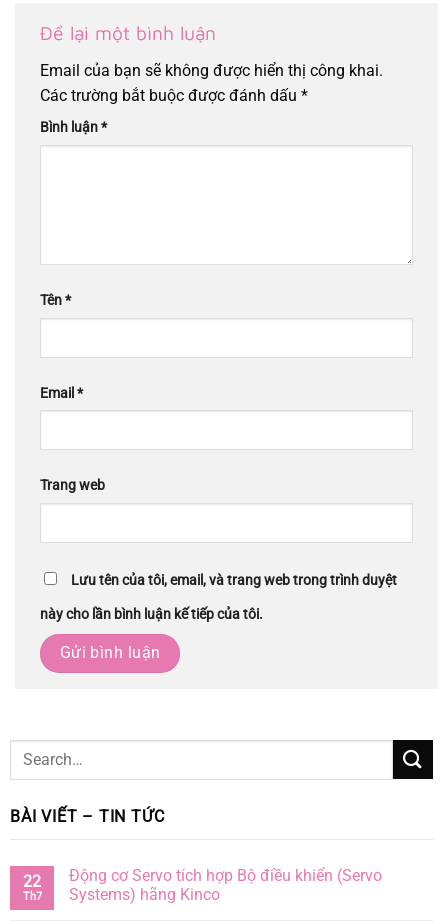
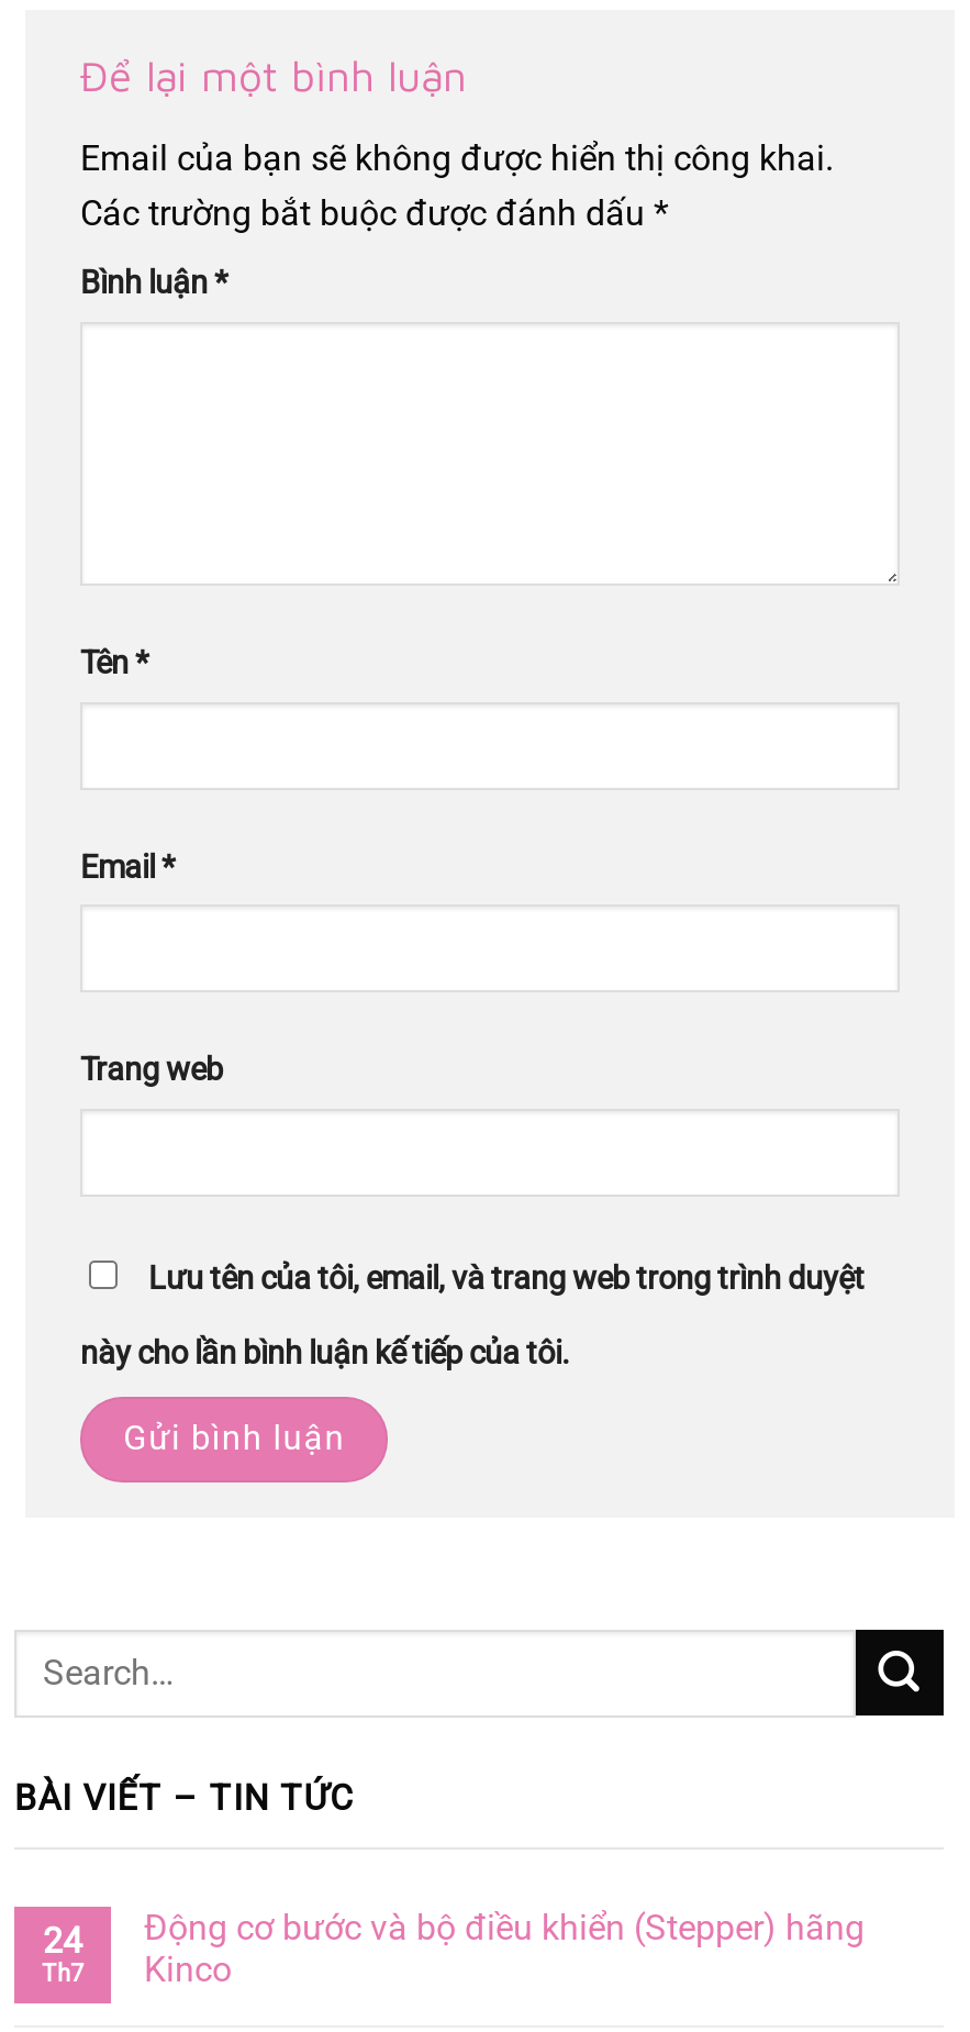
[69,866,382,904] Động cơ Servo tích hợp Bộ điều khiển (Servo | Systems) hãng Kinco -> [144,1907,865,1991] Động cơ bước và bộ điều khiển (Stepper) hãng | Kinco
[23,872,41,891] 22 -> [43,1921,82,1962] 24

